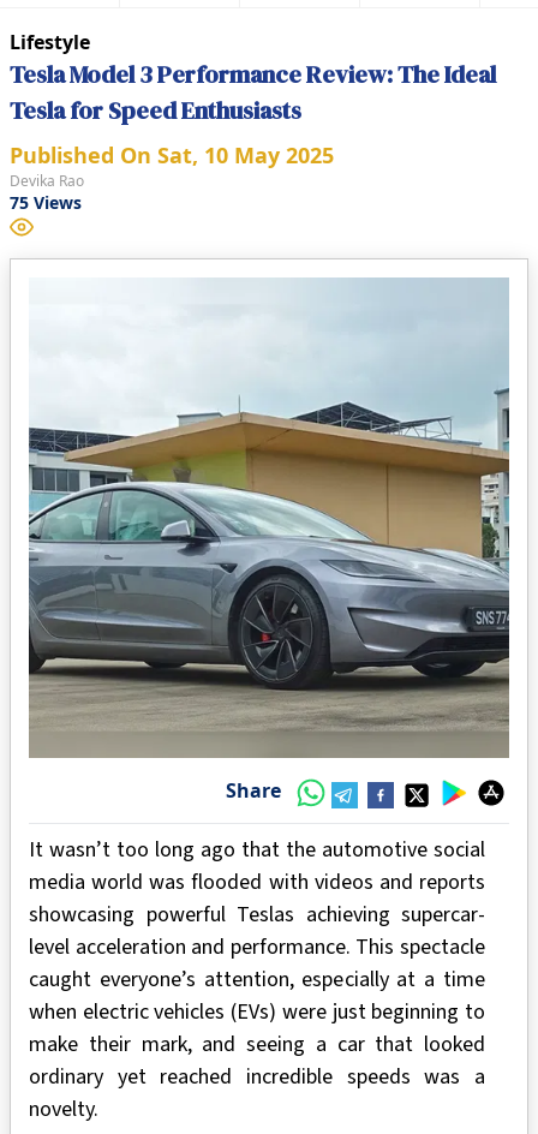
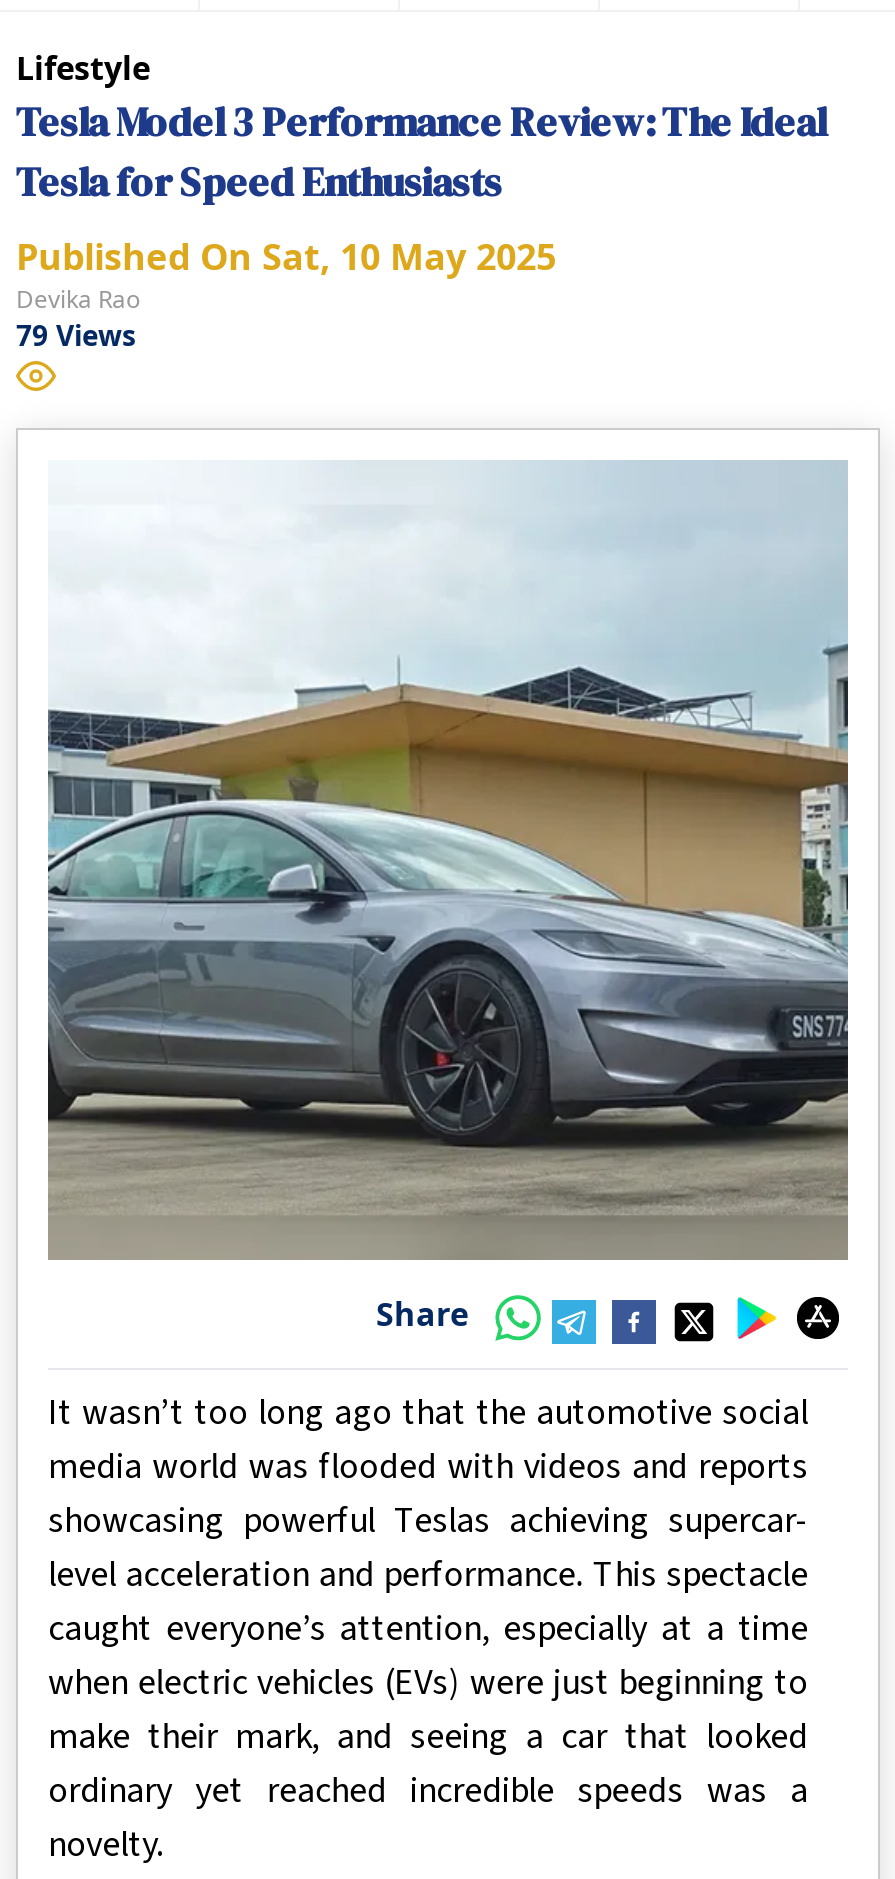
[10,191,82,214] 75 Views -> [16,316,136,354] 79 Views

